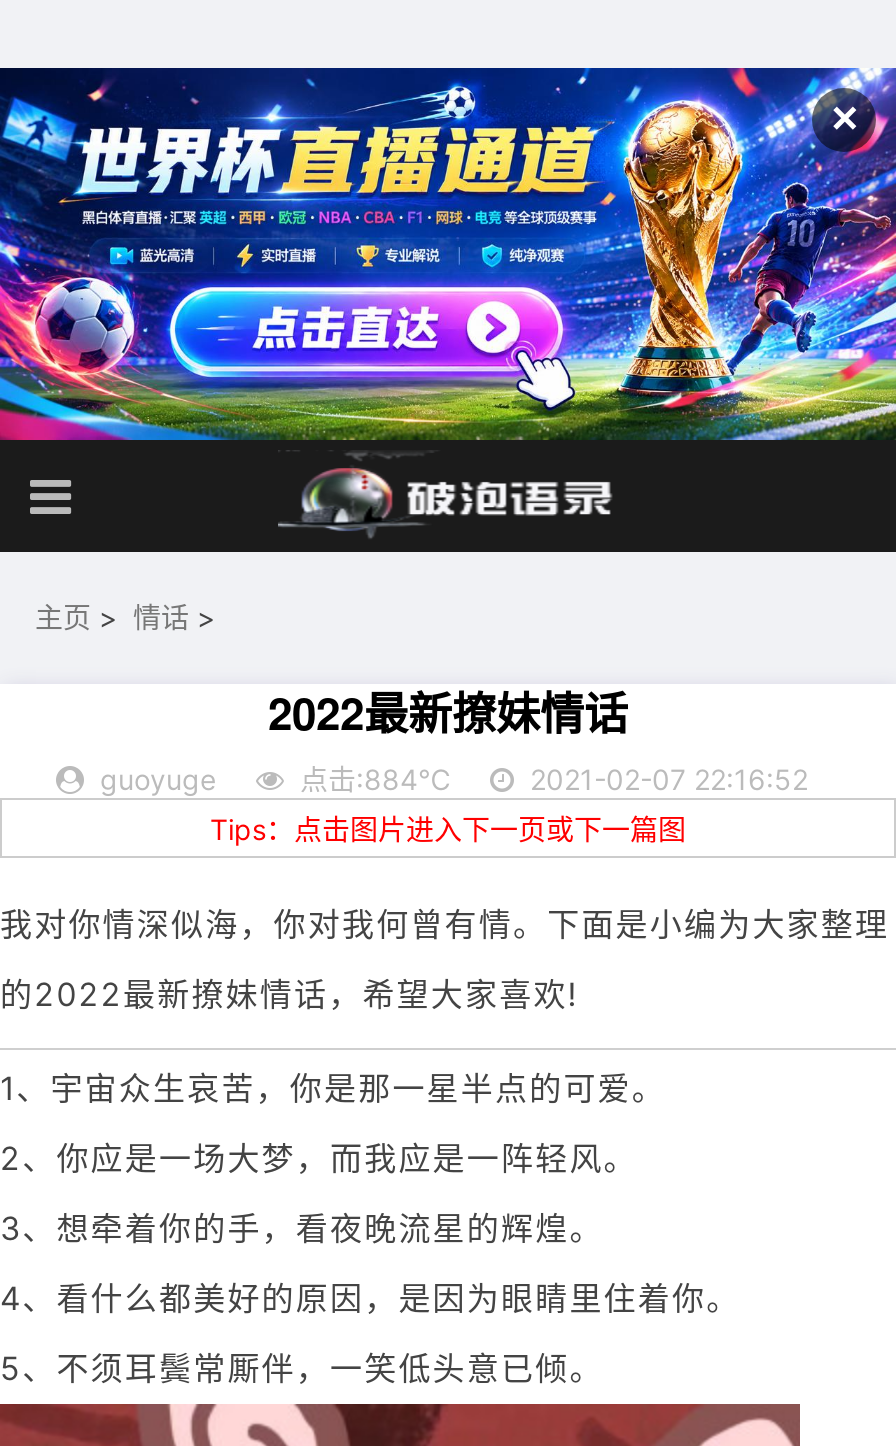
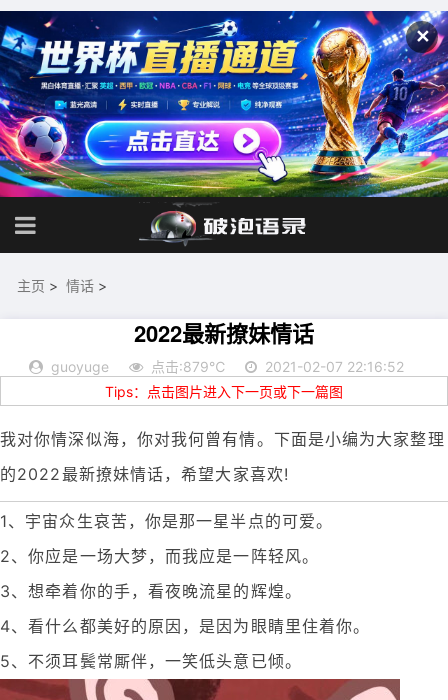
[300,762,450,796] 点击:884℃ -> [150,358,224,375] 点击:879℃

